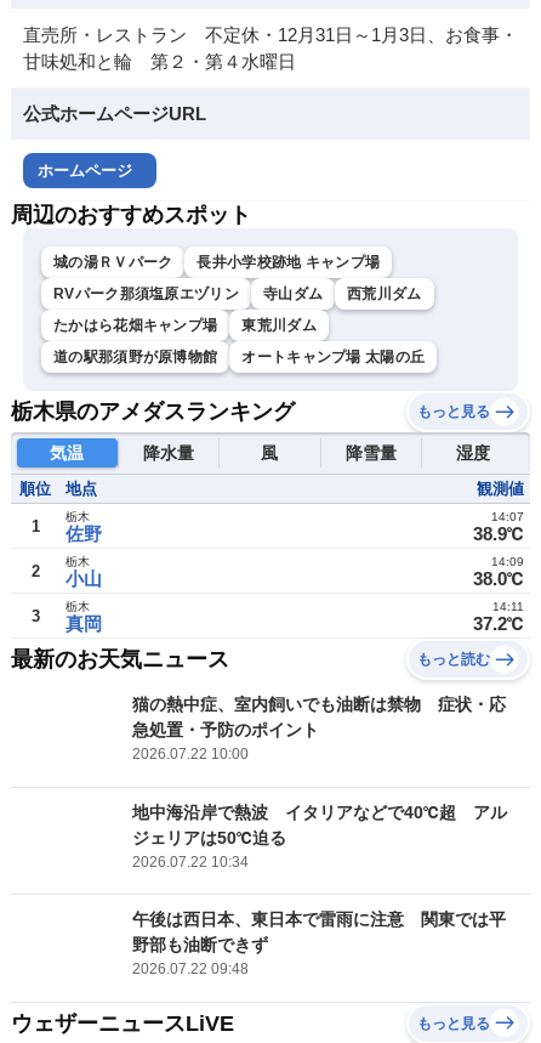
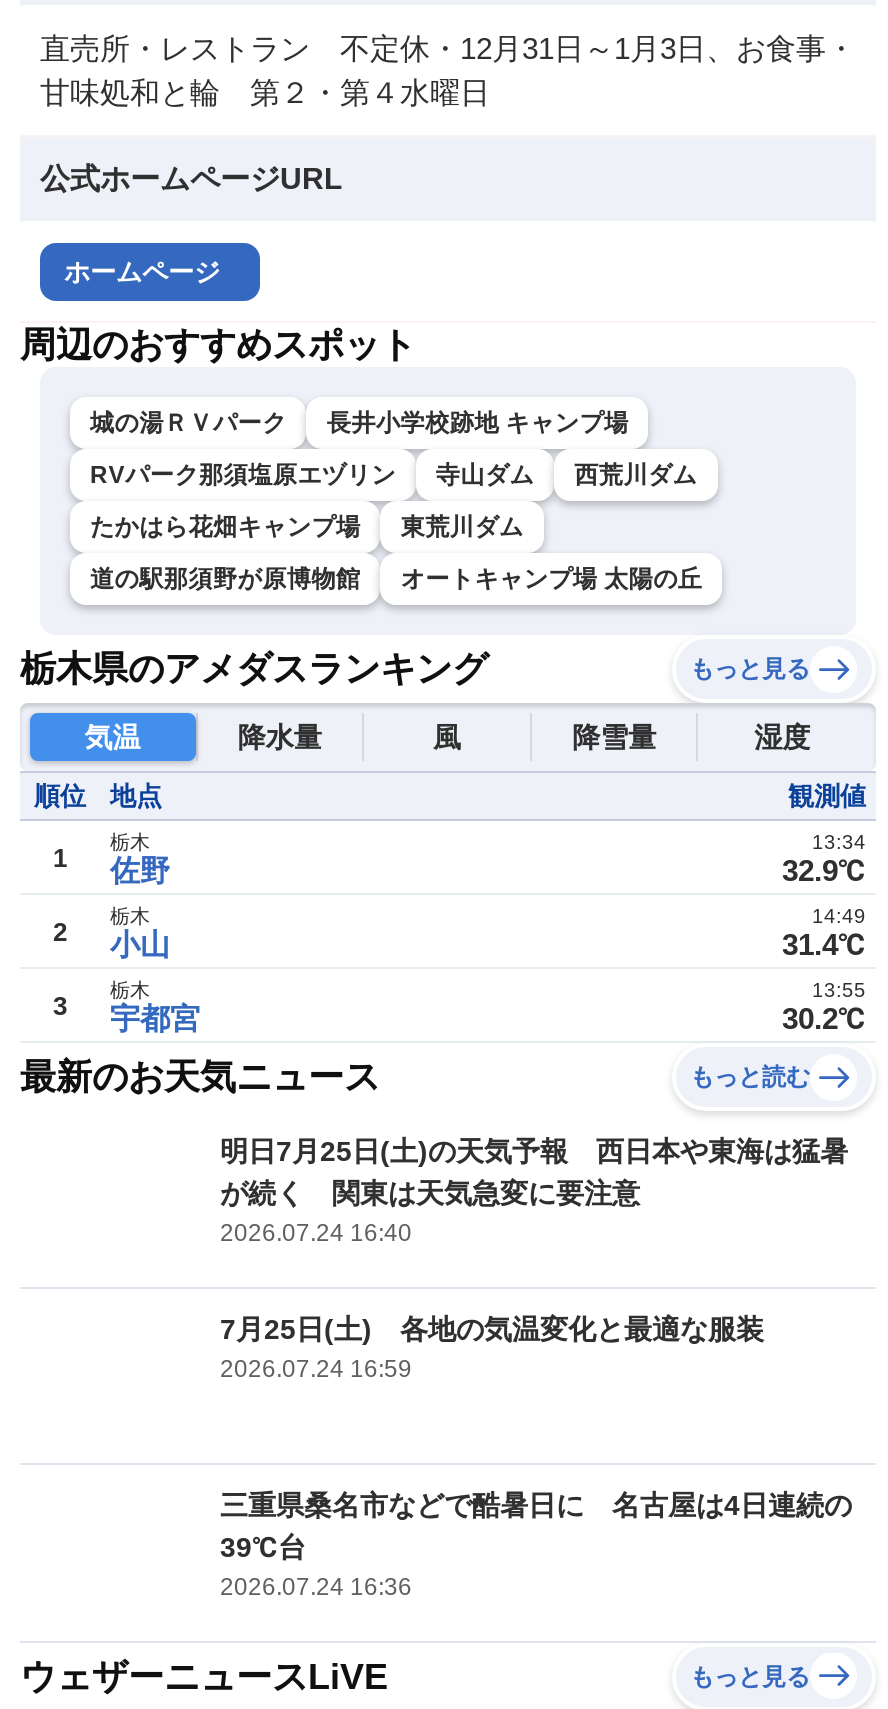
[491,510,524,523] 14:07 -> [812,831,866,853] 13:34
[473,523,524,544] 38.9℃ -> [782,853,866,887] 32.9℃
[491,555,524,568] 14:09 -> [812,905,866,927] 14:49
[473,568,524,589] 38.0℃ -> [782,927,866,961] 31.4℃
[492,600,524,613] 14:11 -> [812,979,866,1001] 13:55
[66,613,102,634] 真岡 -> [110,1001,200,1035] 宇都宮
[473,613,524,634] 37.2℃ -> [782,1001,866,1035] 30.2℃
[132,695,506,763] 猫の熱中症、室内飼いでも油断は禁物 症状・応 | 急処置・予防のポイント | 2026.07.22 10:00 -> [220,1135,848,1247] 明日7月25日(土)の天気予報 西日本や東海は猛暑 | が続く 関東は天気急変に要注意 | 2026.07.24 16:40
[132,802,507,870] 地中海沿岸で熱波 イタリアなどで40℃超 アル | ジェリアは50℃迫る | 2026.07.22 10:34 -> [220,1312,764,1382] 7月25日(土) 各地の気温変化と最適な服装 | 2026.07.24 16:59
[132,909,506,977] 午後は西日本、東日本で雷雨に注意 関東では平 | 野部も油断できず | 2026.07.22 09:48 -> [220,1489,852,1601] 三重県桑名市などで酷暑日に 名古屋は4日連続の | 39℃台 | 2026.07.24 16:36

